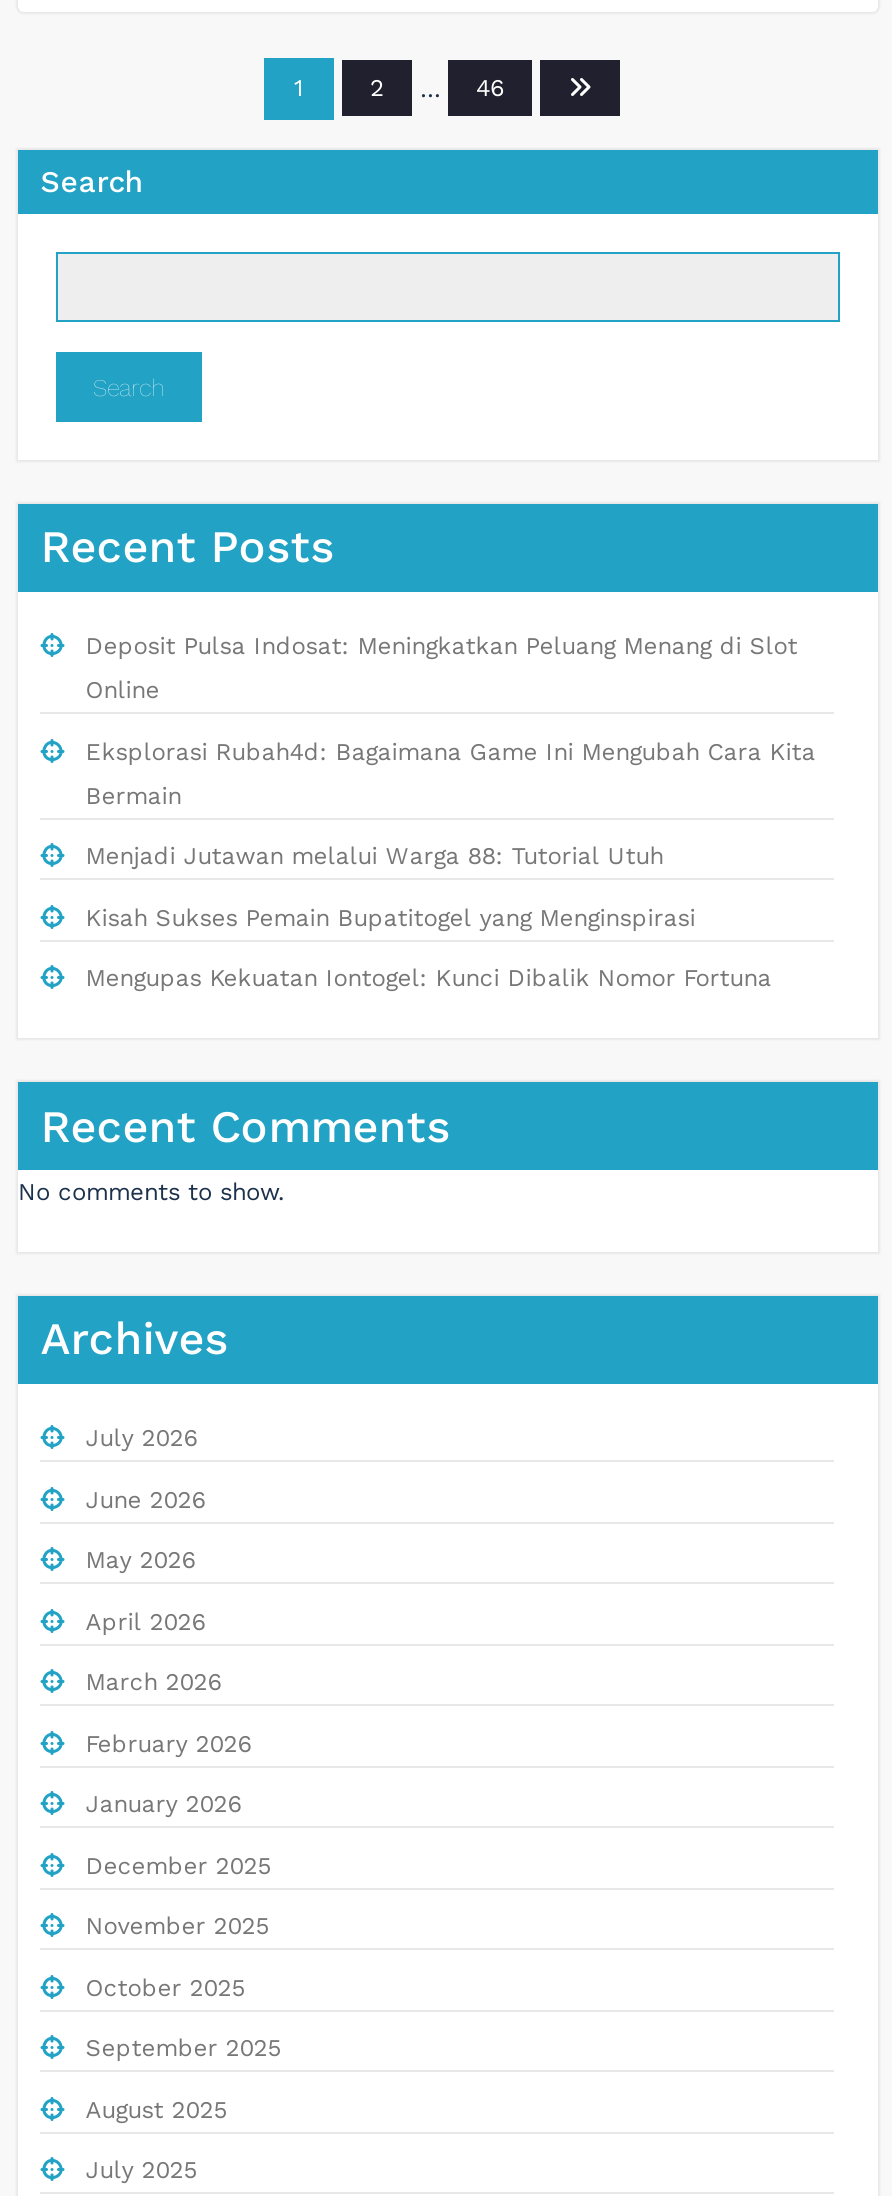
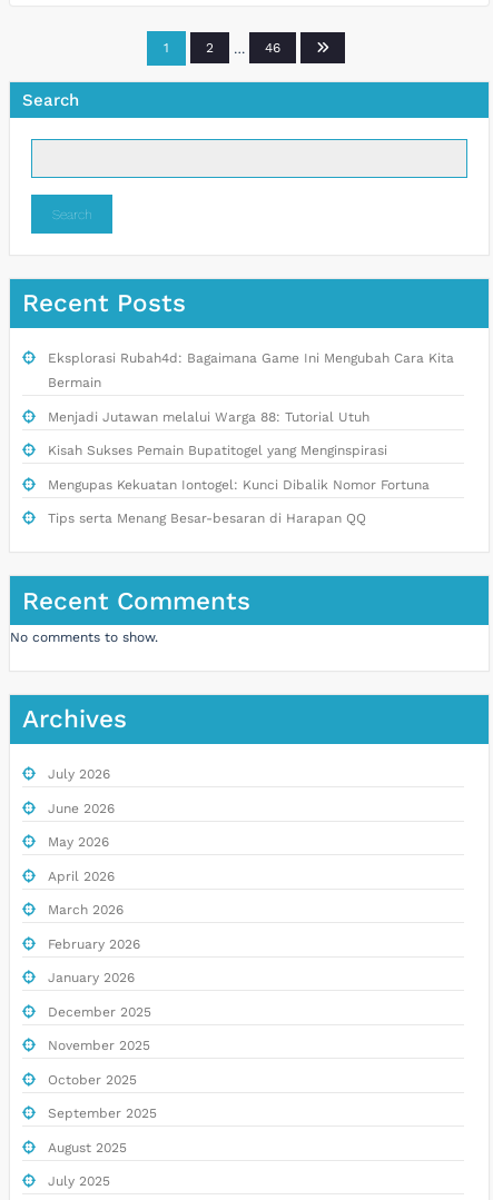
[86,632,798,704] Deposit Pulsa Indosat: Meningkatkan Peluang Menang di Slot | Online -> none
moved [86,737,816,992] -> [48,351,454,492]: Eksplorasi Rubah4d: Bagaimana Game Ini Mengubah Cara Kita | Bermain | Menjadi Jutawan melalui Warga 88: Tutorial Utuh | Kisah Sukses Pemain Bupatitogel yang Menginspirasi | Mengupas Kekuatan Iontogel: Kunci Dibalik Nomor Fortuna
none -> [48,511,366,526] Tips serta Menang Besar-besaran di Harapan QQ

